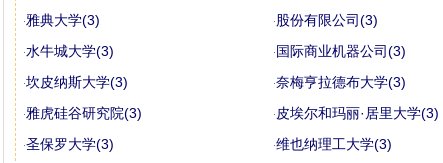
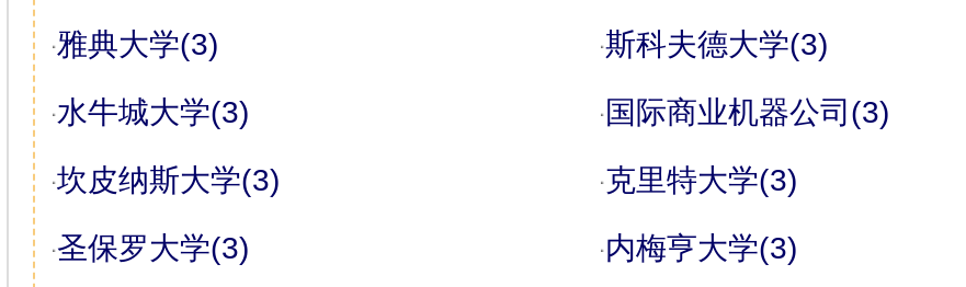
[276,12,378,28] 股份有限公司(3) -> [605,26,829,61] 斯科夫德大学(3)
[26,74,439,121] 奈梅亨拉德布大学(3) | 雅虎硅谷研究院(3) | 皮埃尔和玛丽·居里大学(3) -> [605,162,798,197] 克里特大学(3)
[276,136,392,152] 维也纳理工大学(3) -> [605,230,798,265] 内梅亨大学(3)

